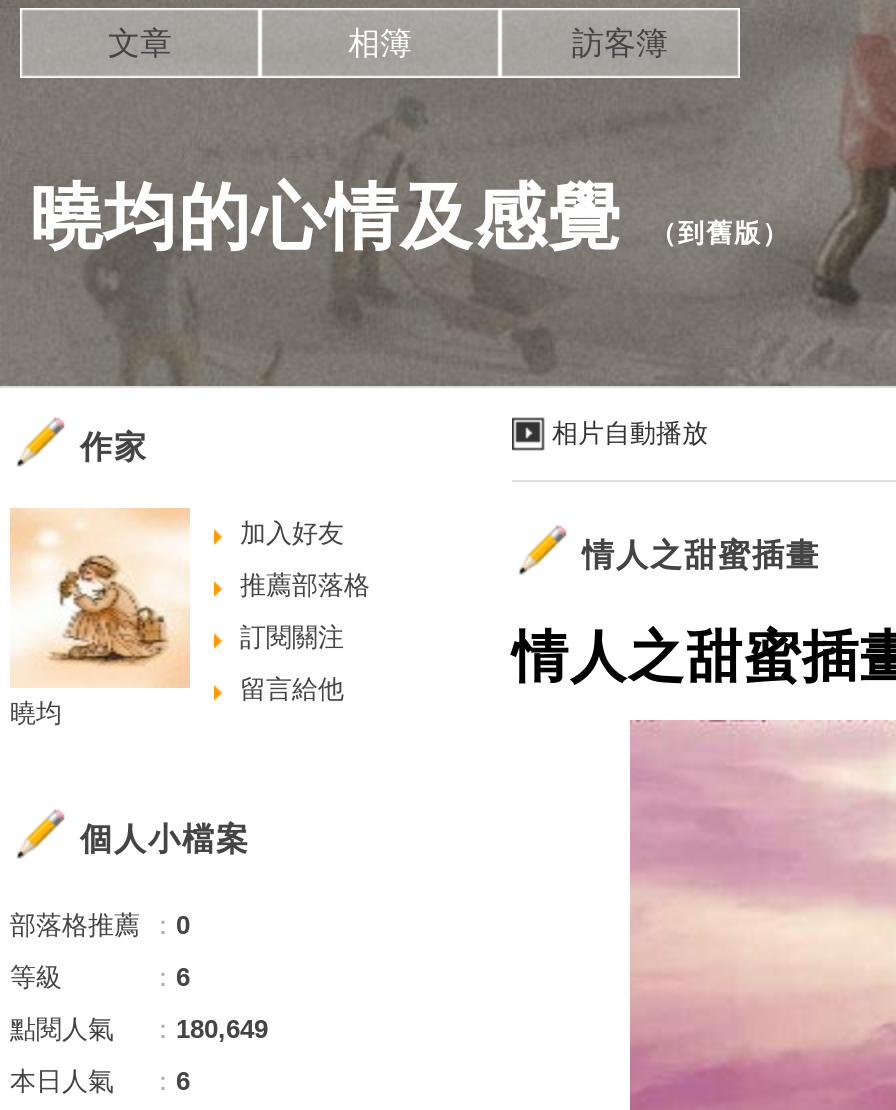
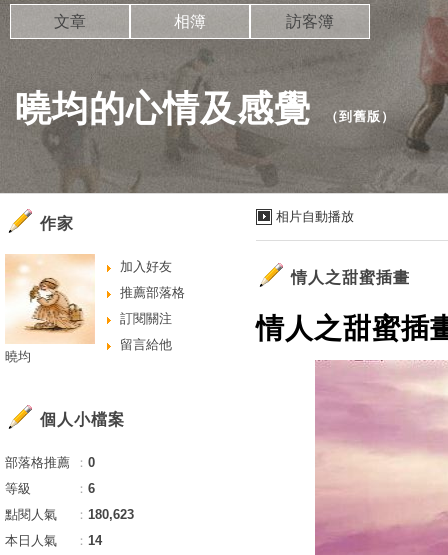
[10,1014,268,1044] 點閱人氣 ：180,649 -> [5,507,134,522] 點閱人氣 ：180,623
[10,1066,190,1096] 本日人氣 ：6 -> [5,533,102,548] 本日人氣 ：14

